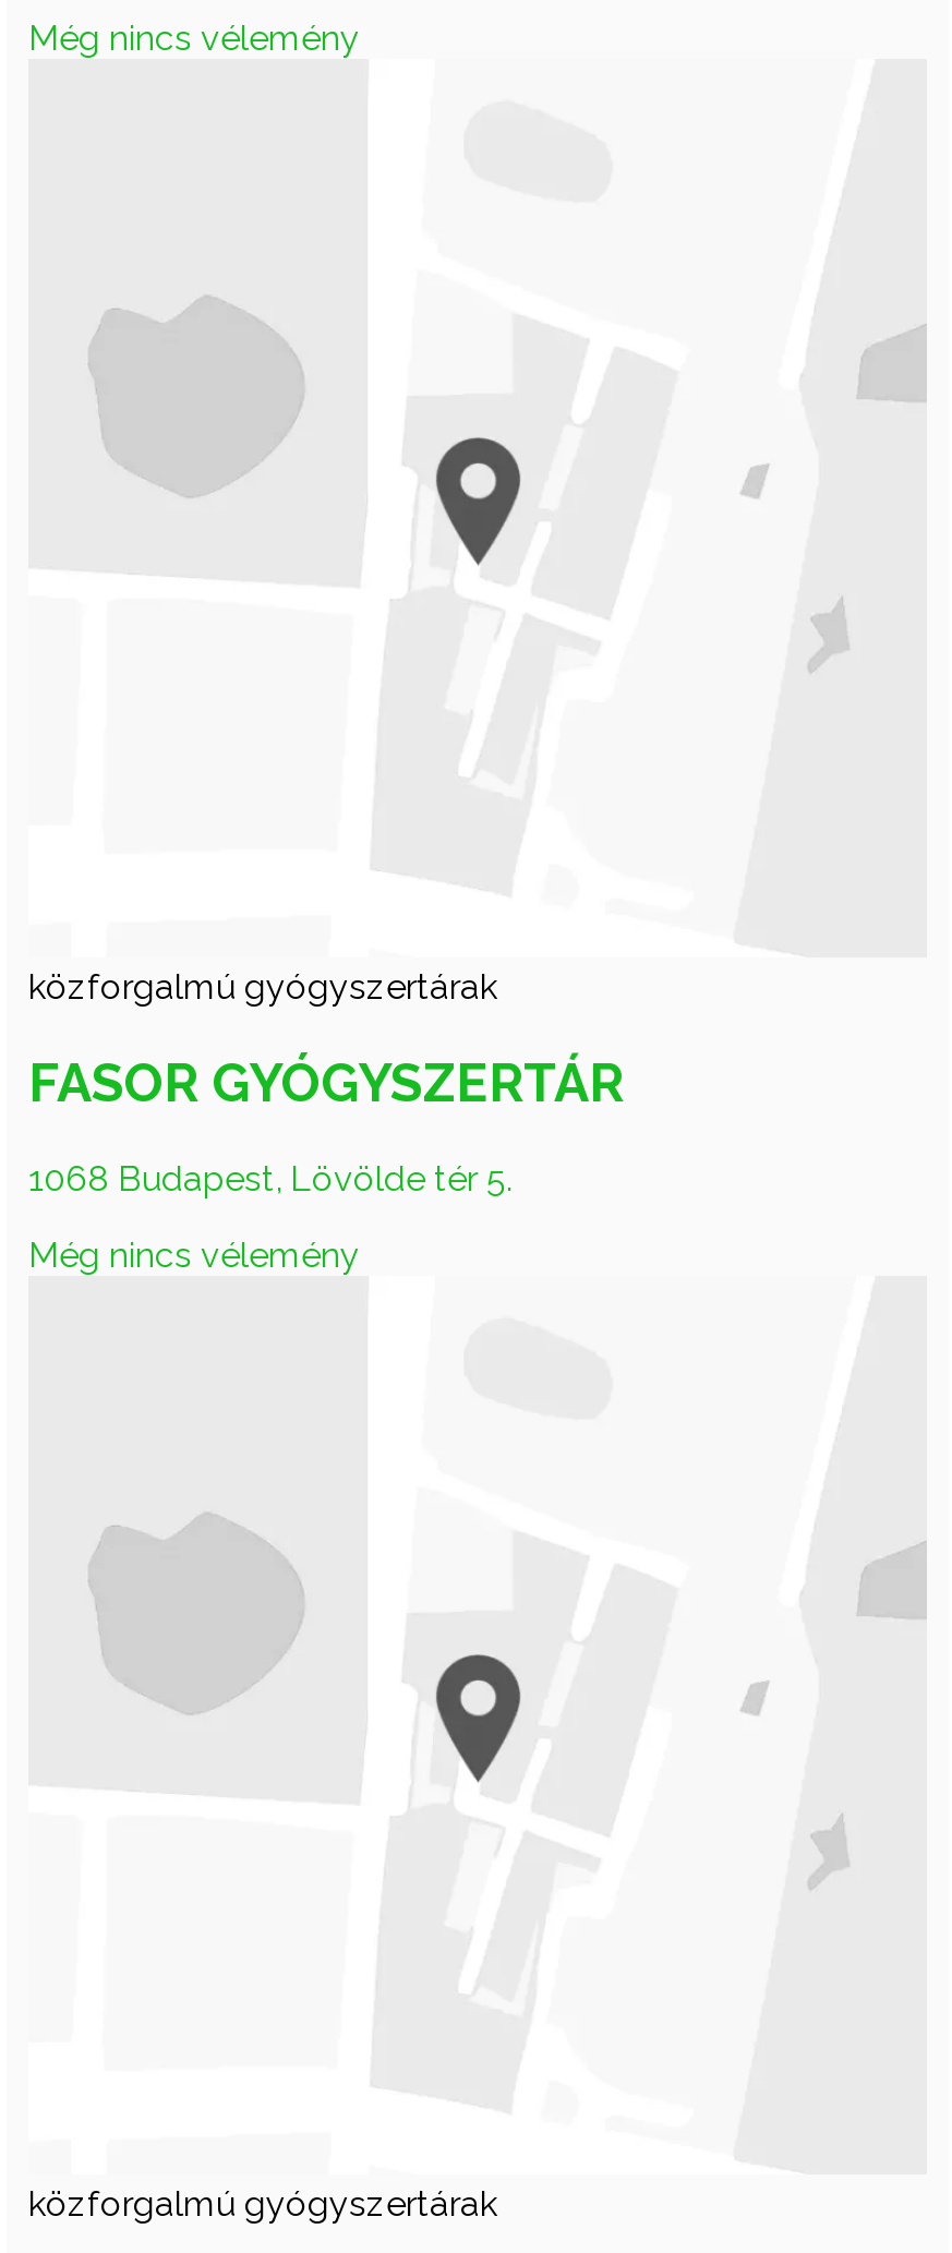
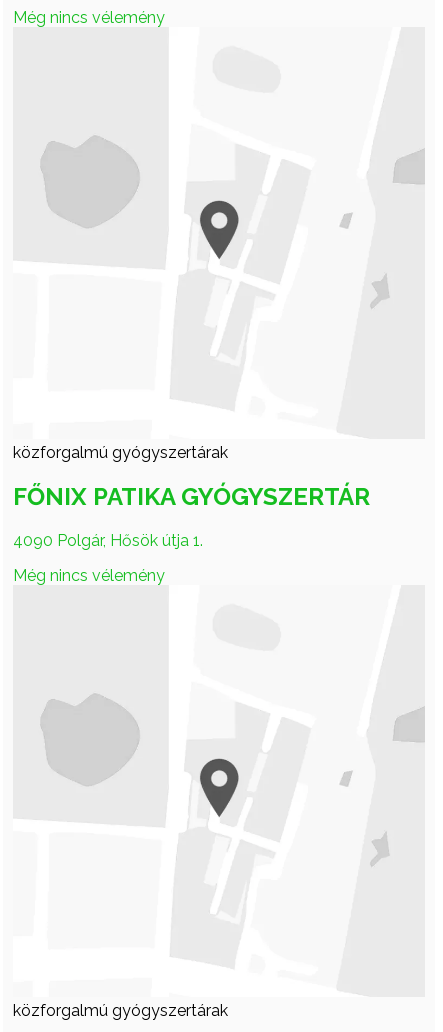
[28,1052,624,1115] FASOR GYÓGYSZERTÁR -> [13,482,370,511] FŐNIX PATIKA GYÓGYSZERTÁR
[28,1159,513,1200] 1068 Budapest, Lövölde tér 5. -> [13,531,203,550] 4090 Polgár, Hősök útja 1.

